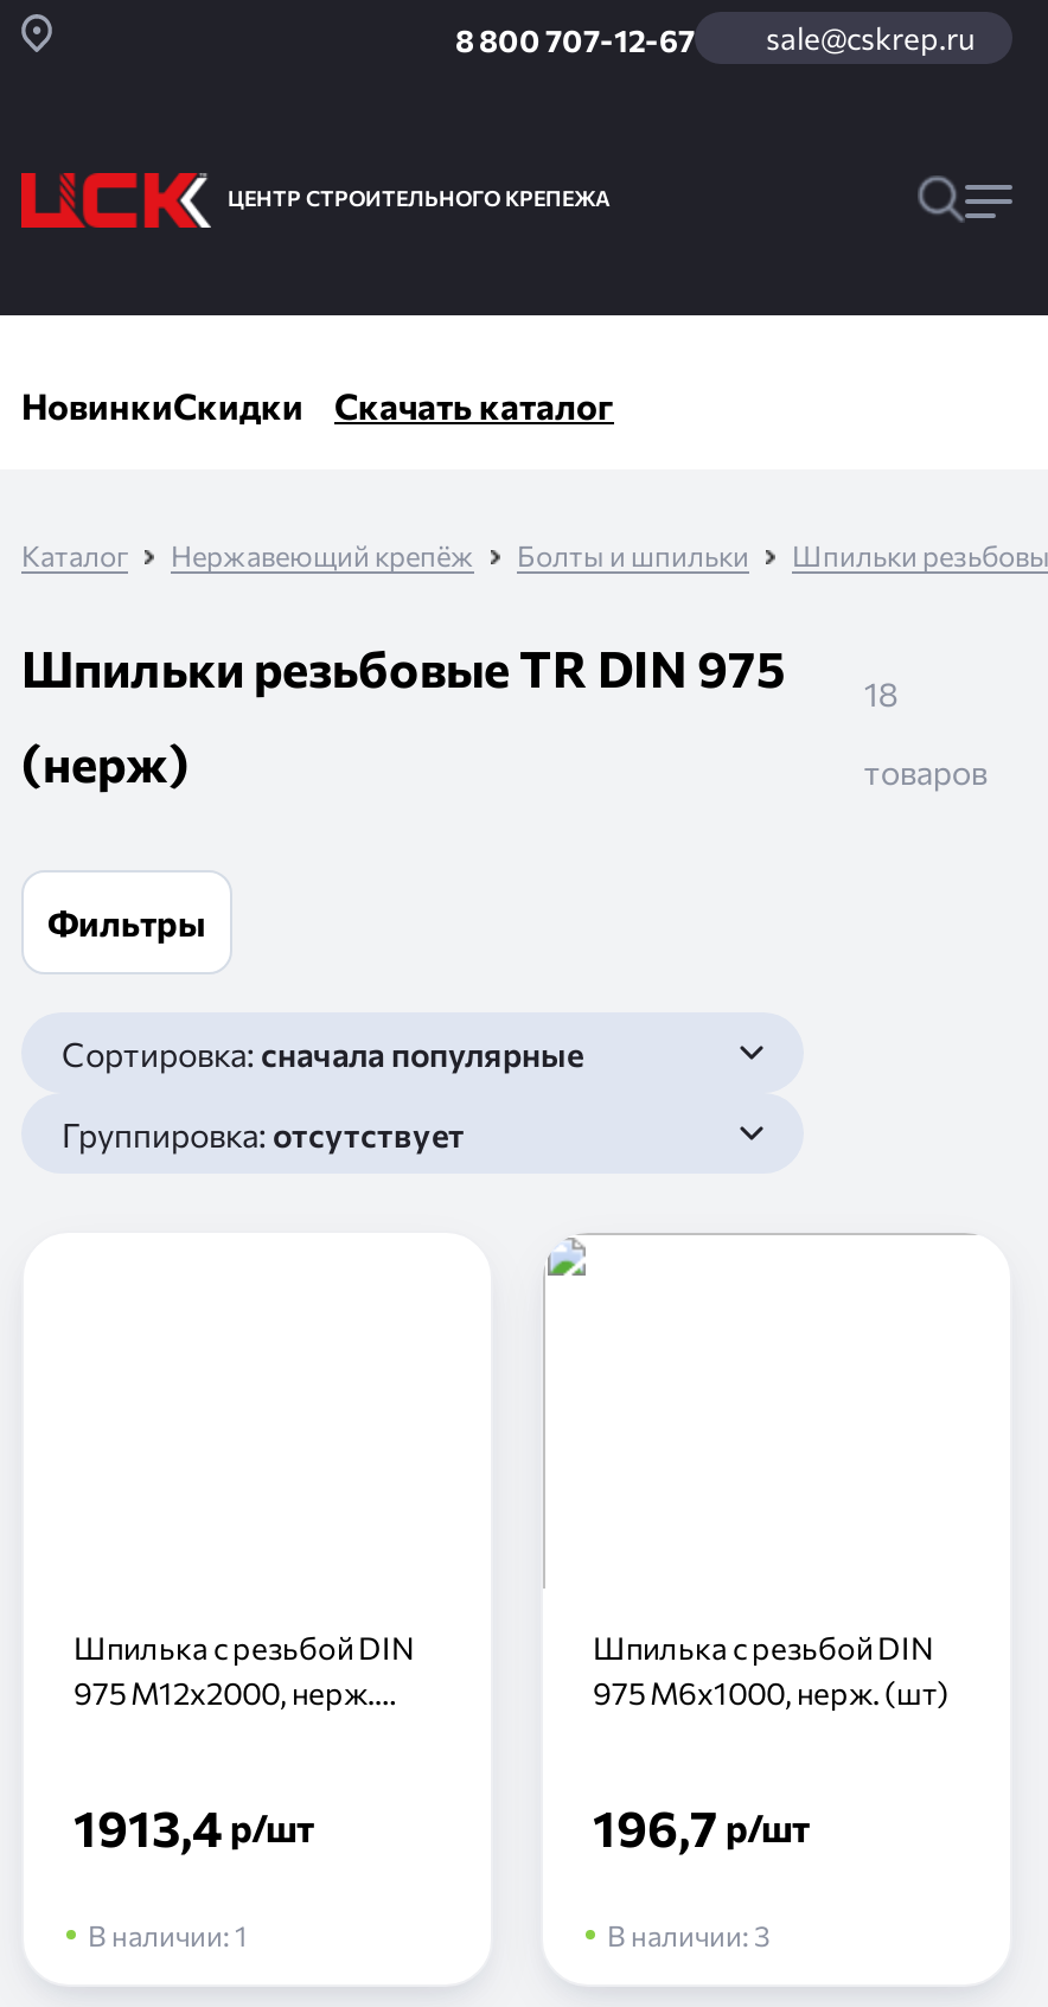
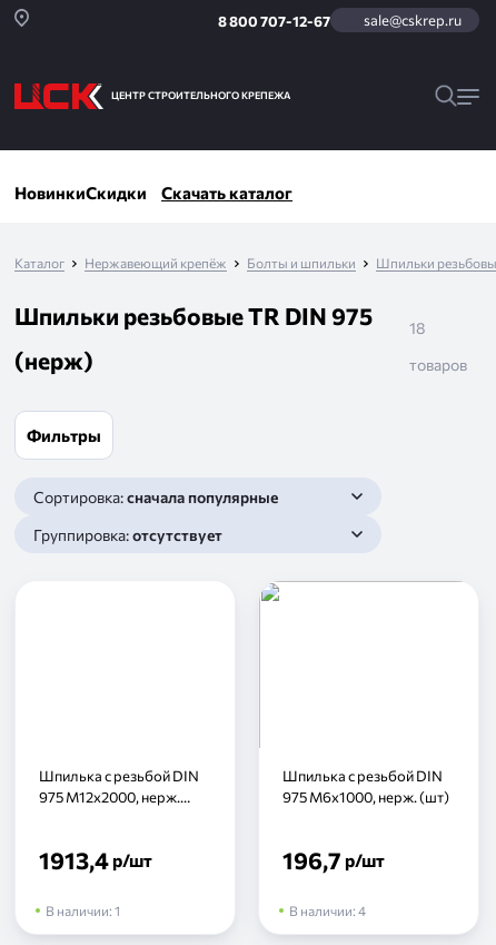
[607,1918,771,1951] В наличии: 3 -> [289,903,366,918] В наличии: 4

